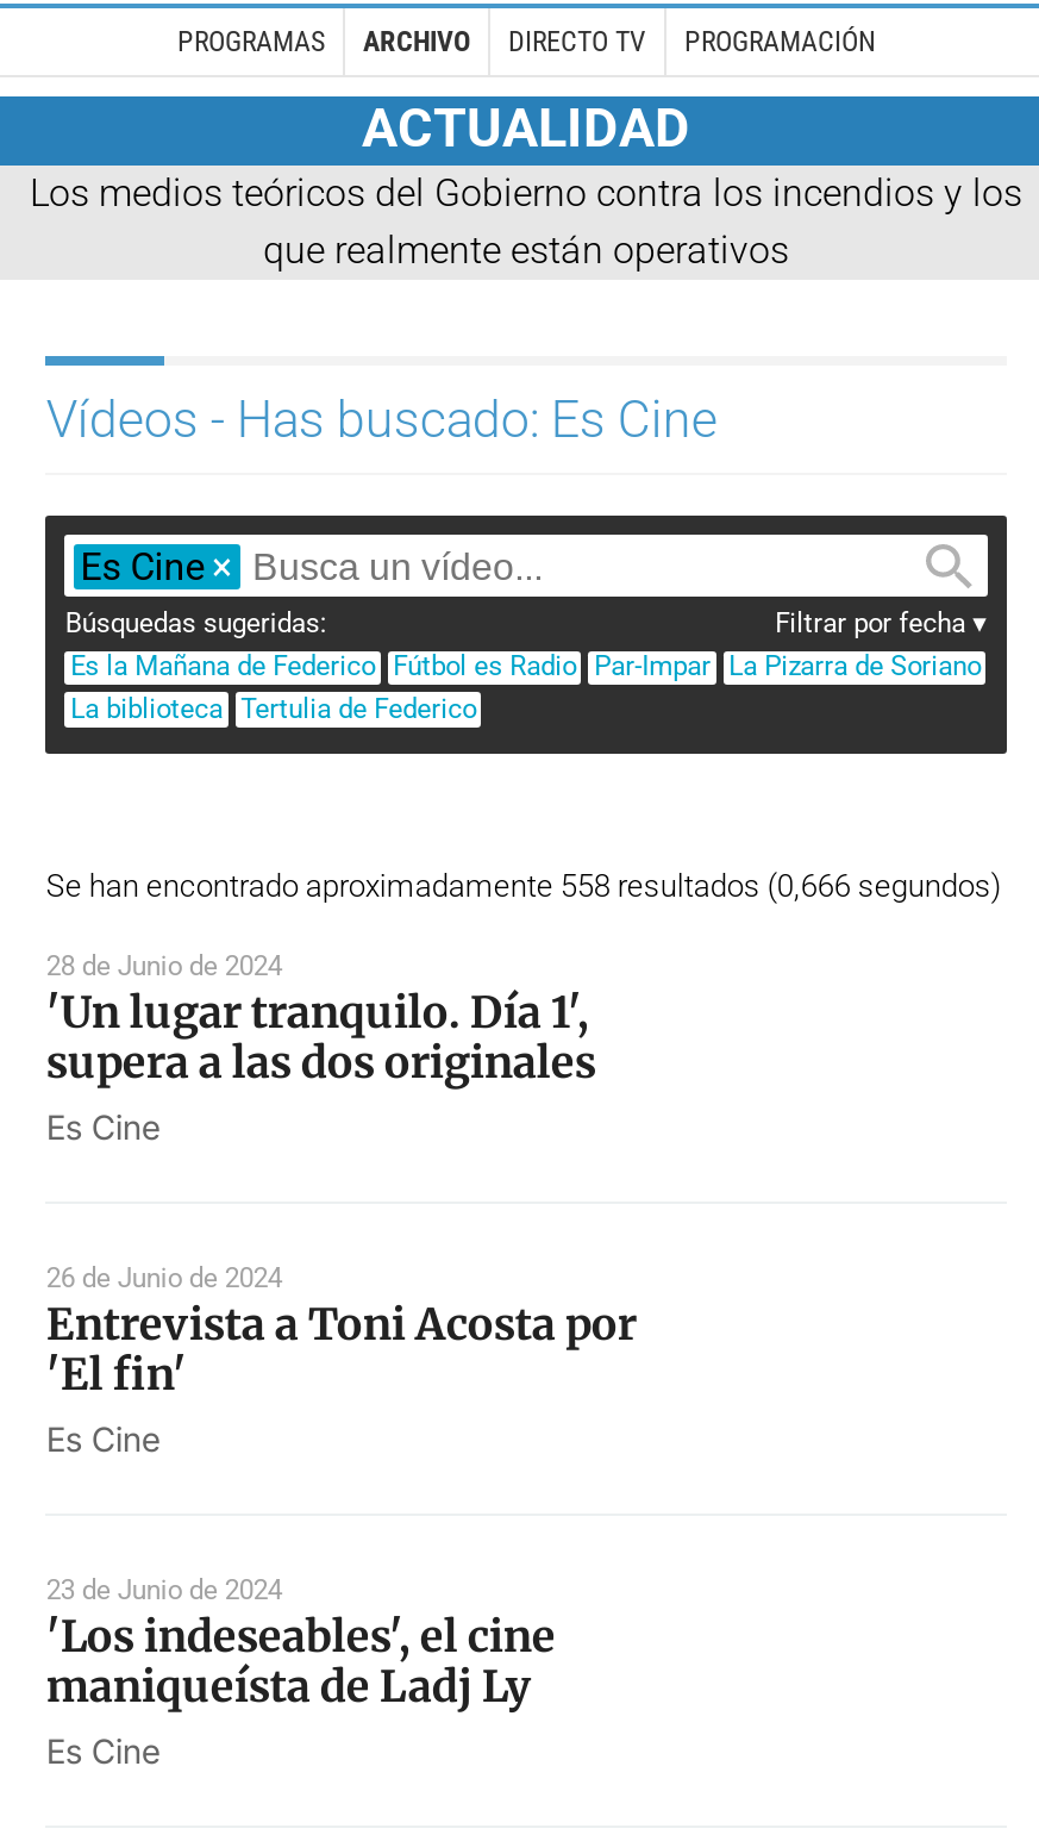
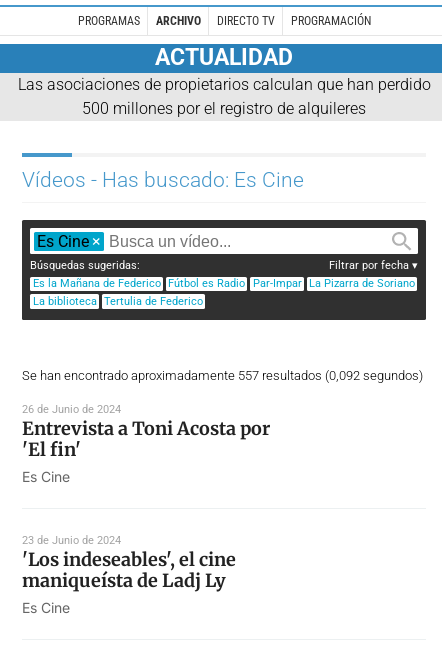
[30,169,1022,272] Los medios teóricos del Gobierno contra los incendios y los | que realmente están operativos -> [17,75,430,118] Las asociaciones de propietarios calculan que han perdido | 500 millones por el registro de alquileres
[46,868,1001,1147] Se han encontrado aproximadamente 558 resultados (0,666 segundos) | 28 de Junio de 2024 | 'Un lugar tranquilo. Día 1', | supera a las dos originales | Es Cine -> [22,368,423,383] Se han encontrado aproximadamente 557 resultados (0,092 segundos)

